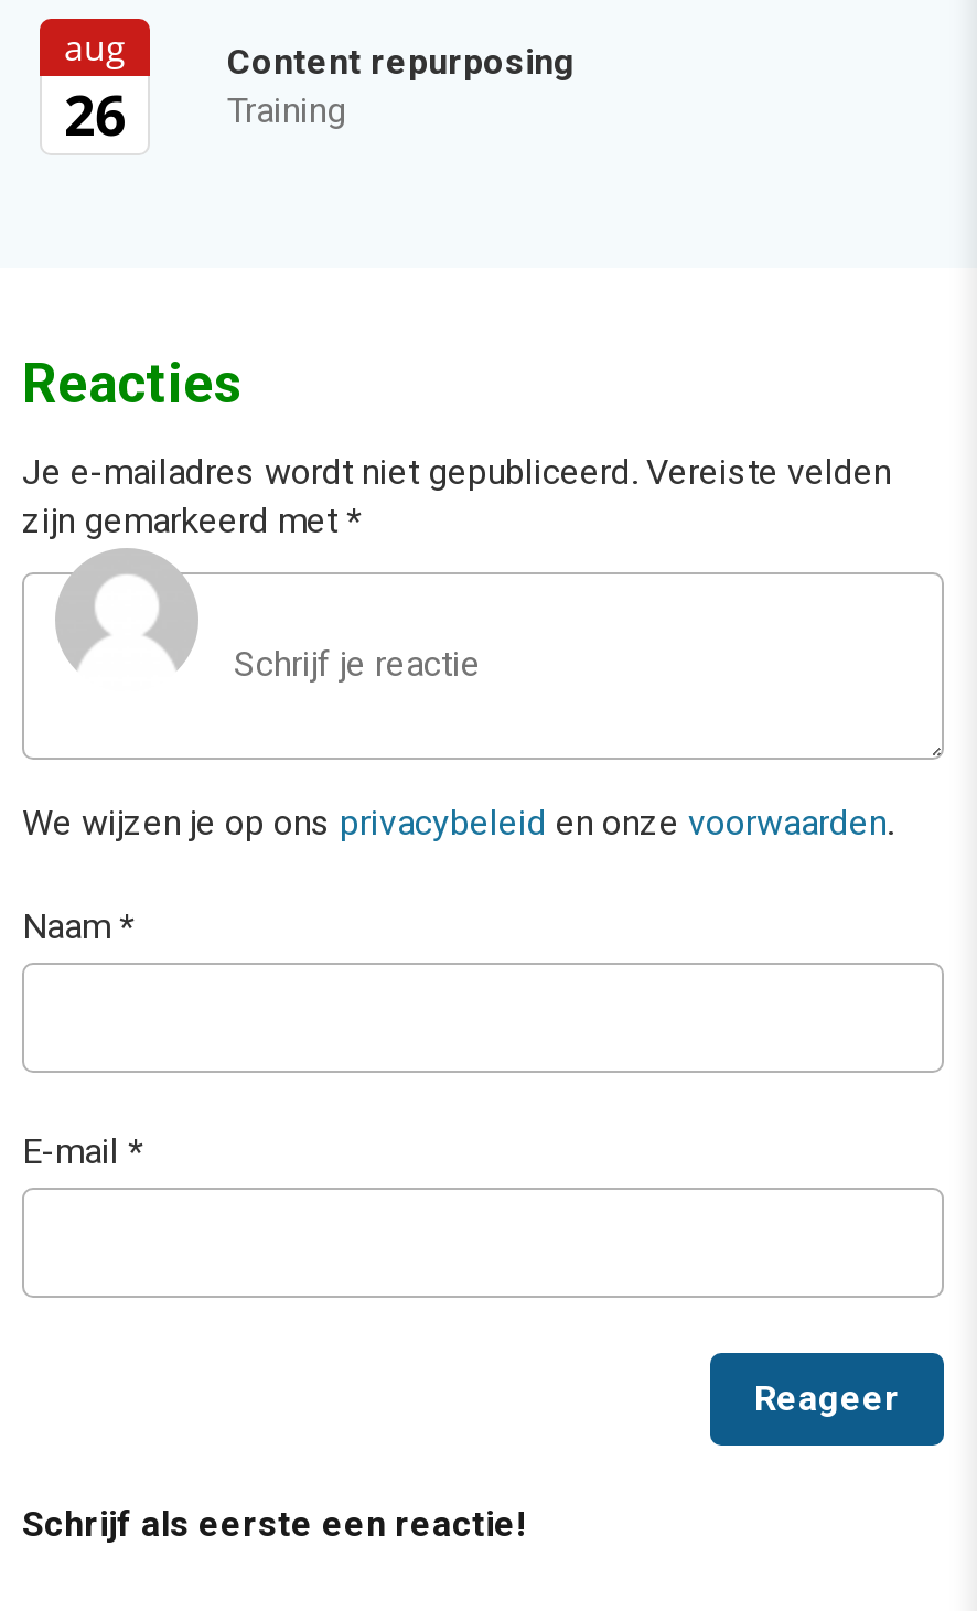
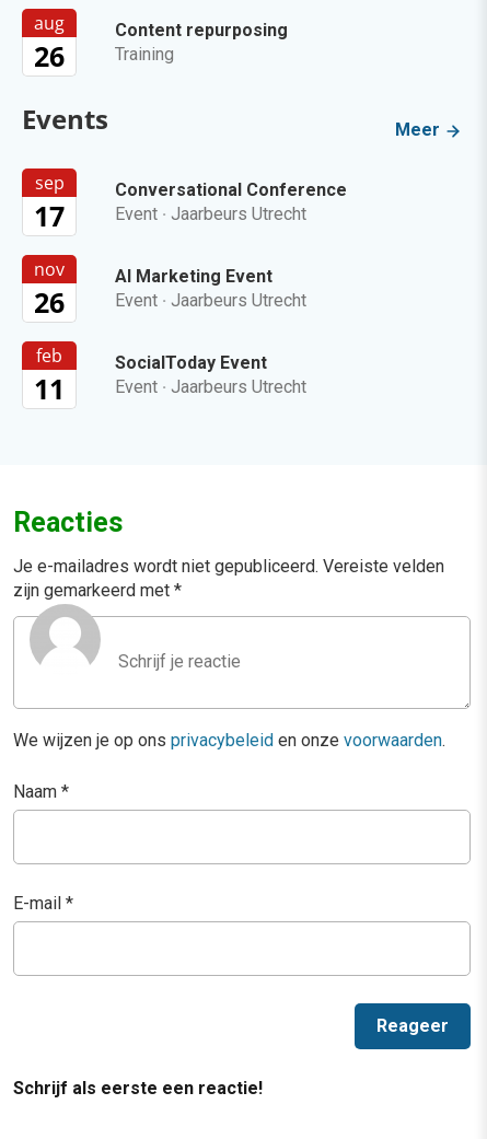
none -> [22,100,444,234] Events | Meer | sep | 17
none -> [34,179,347,320] Conversational Conference | Event · Jaarbeurs Utrecht | nov | 26
none -> [34,266,306,407] AI Marketing Event | Event · Jaarbeurs Utrecht | feb | 11
none -> [115,352,306,397] SocialToday Event | Event · Jaarbeurs Utrecht

